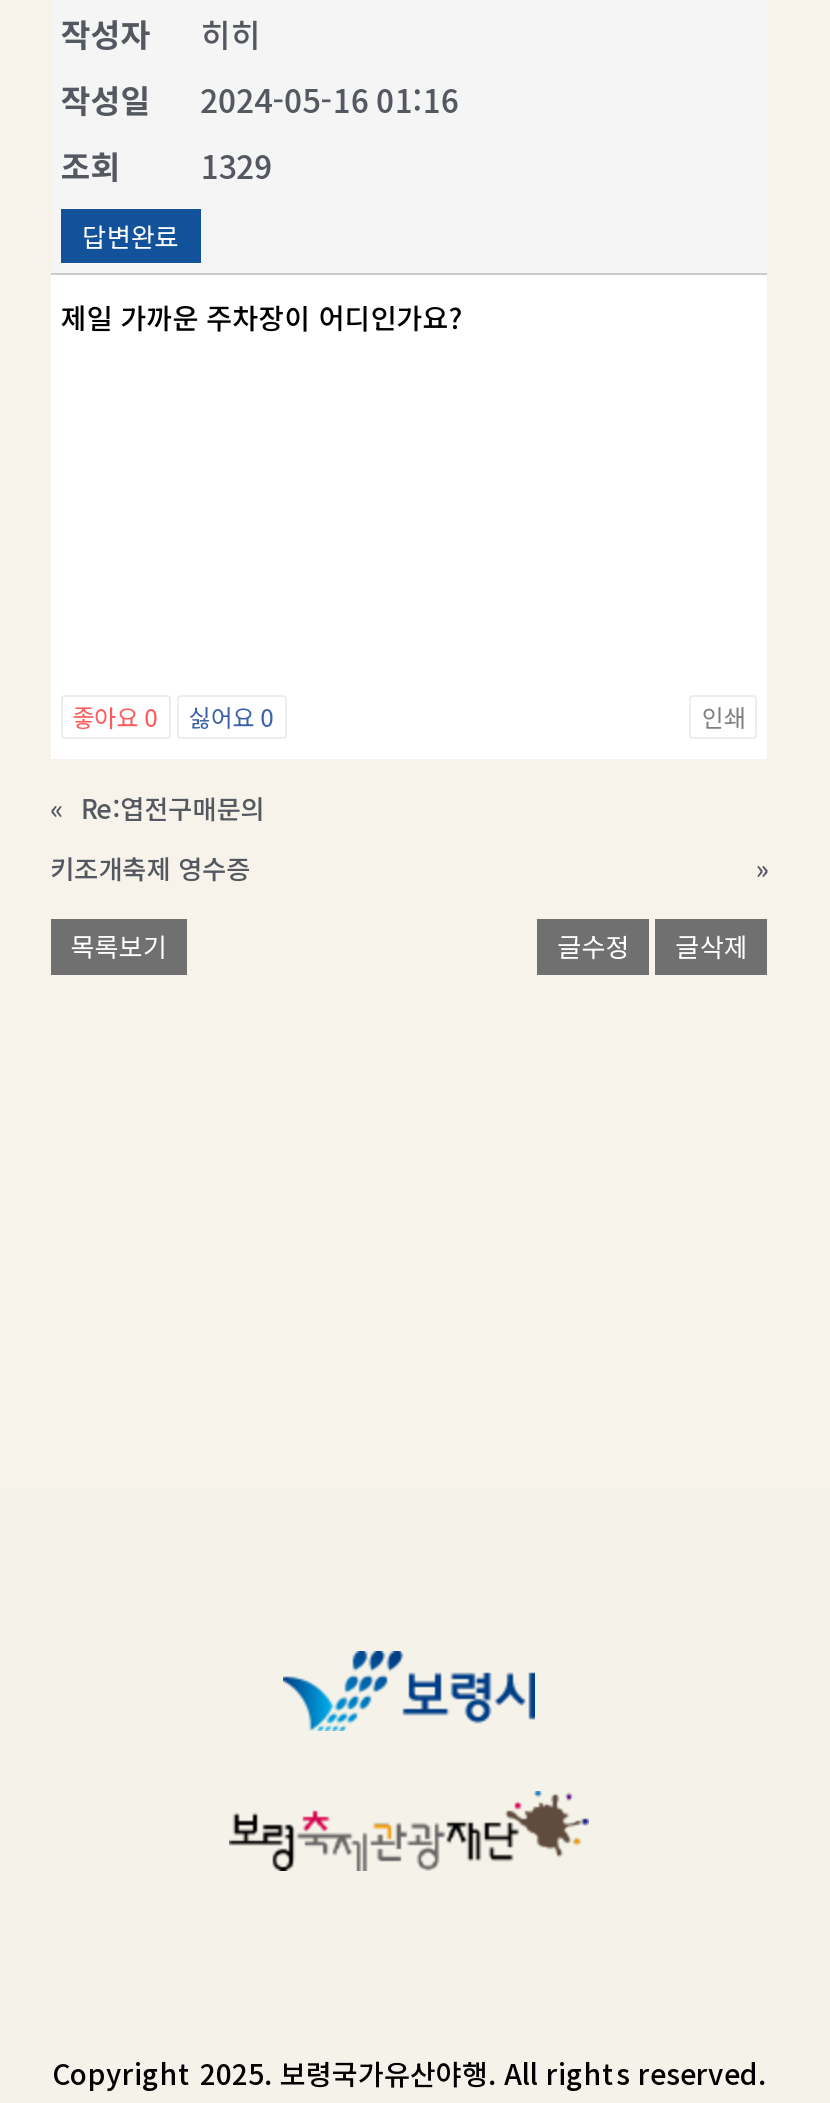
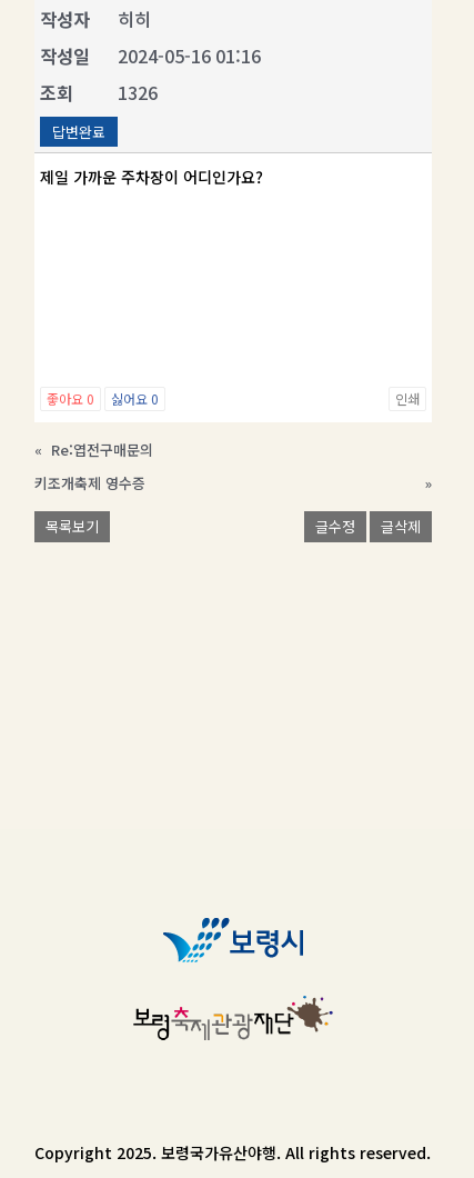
[61,141,273,189] 조회 1329 -> [40,79,157,106] 조회 1326

